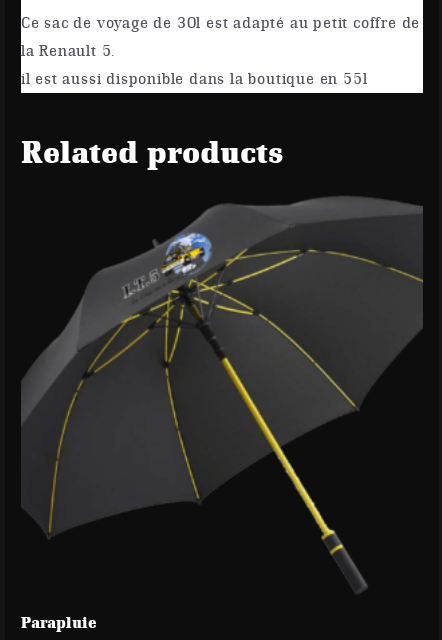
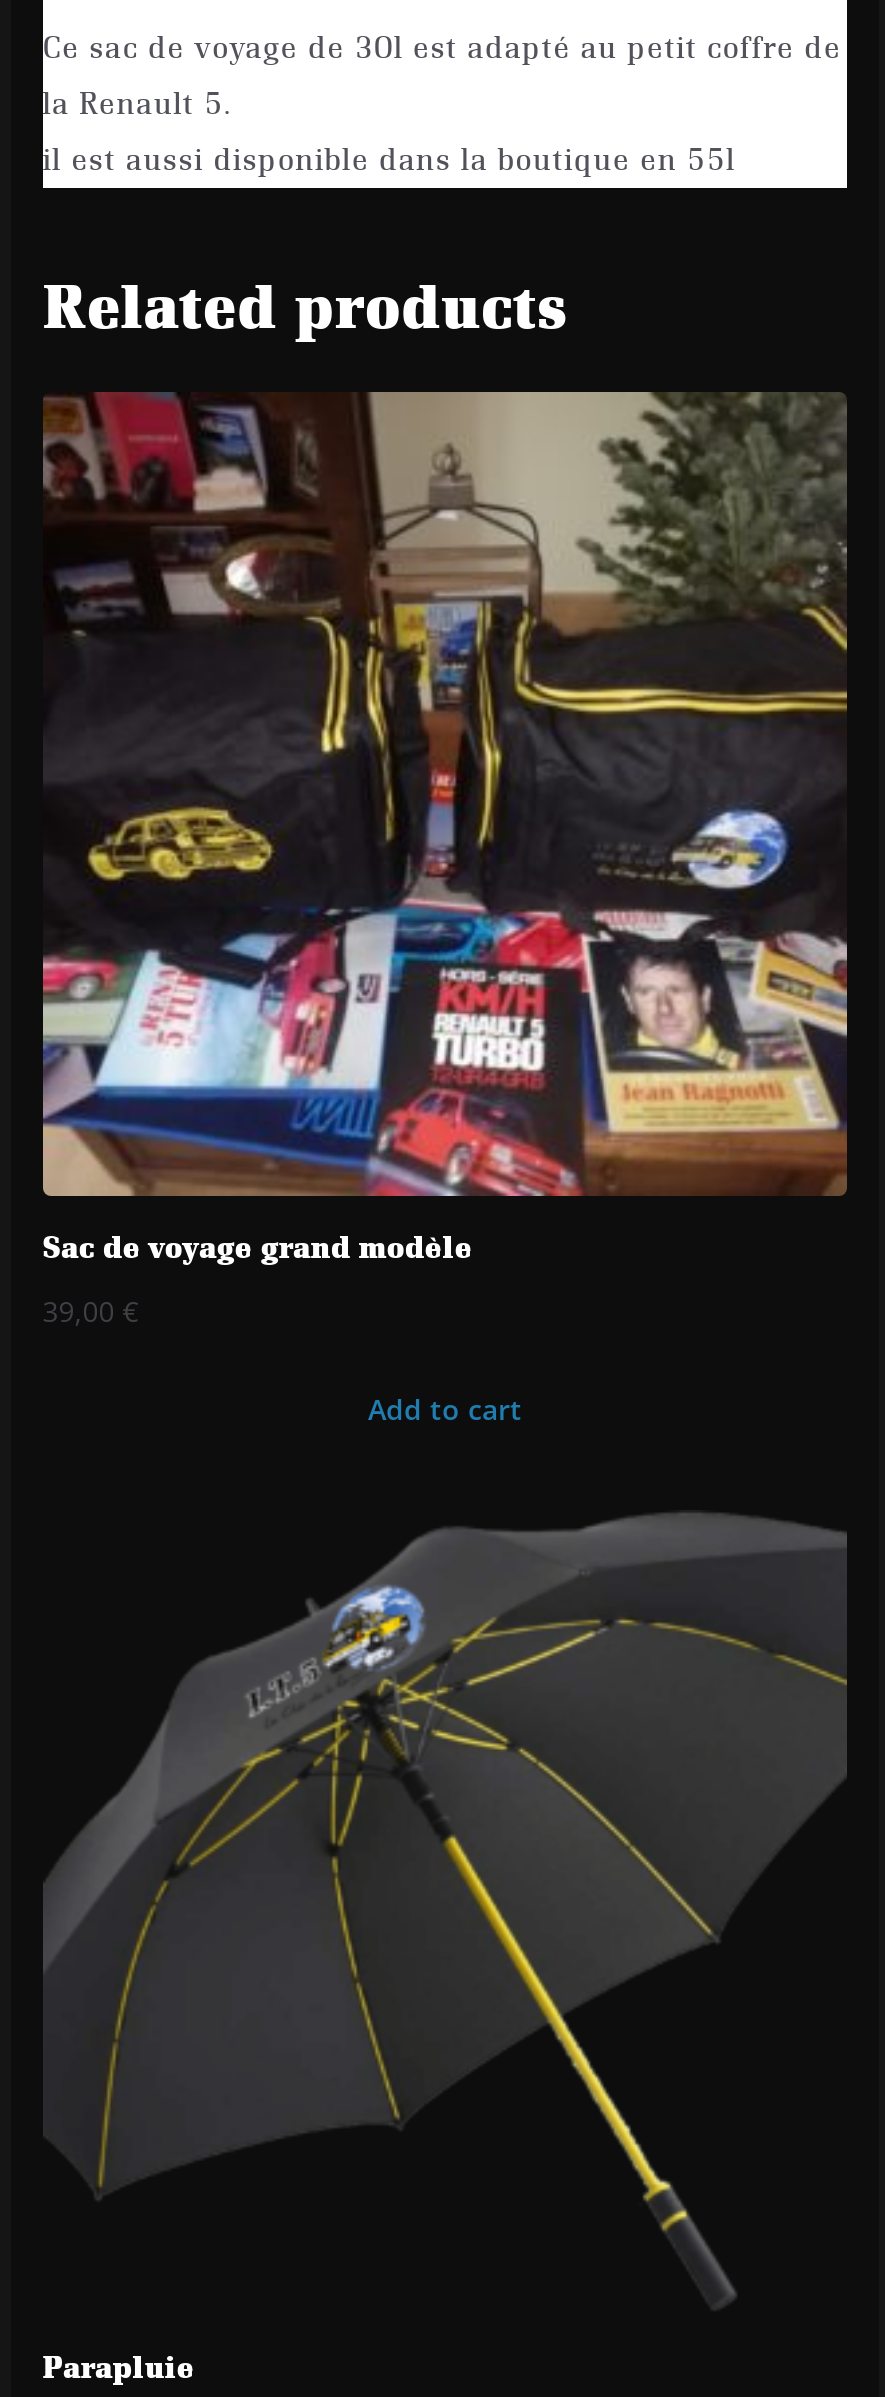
none -> [41,390,849,1429] [image] | Sac de voyage grand modèle | 39,00 € | Add to cart

